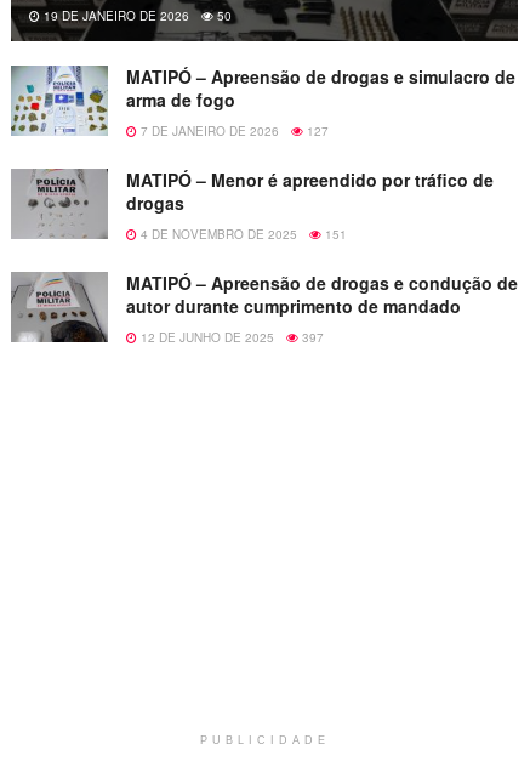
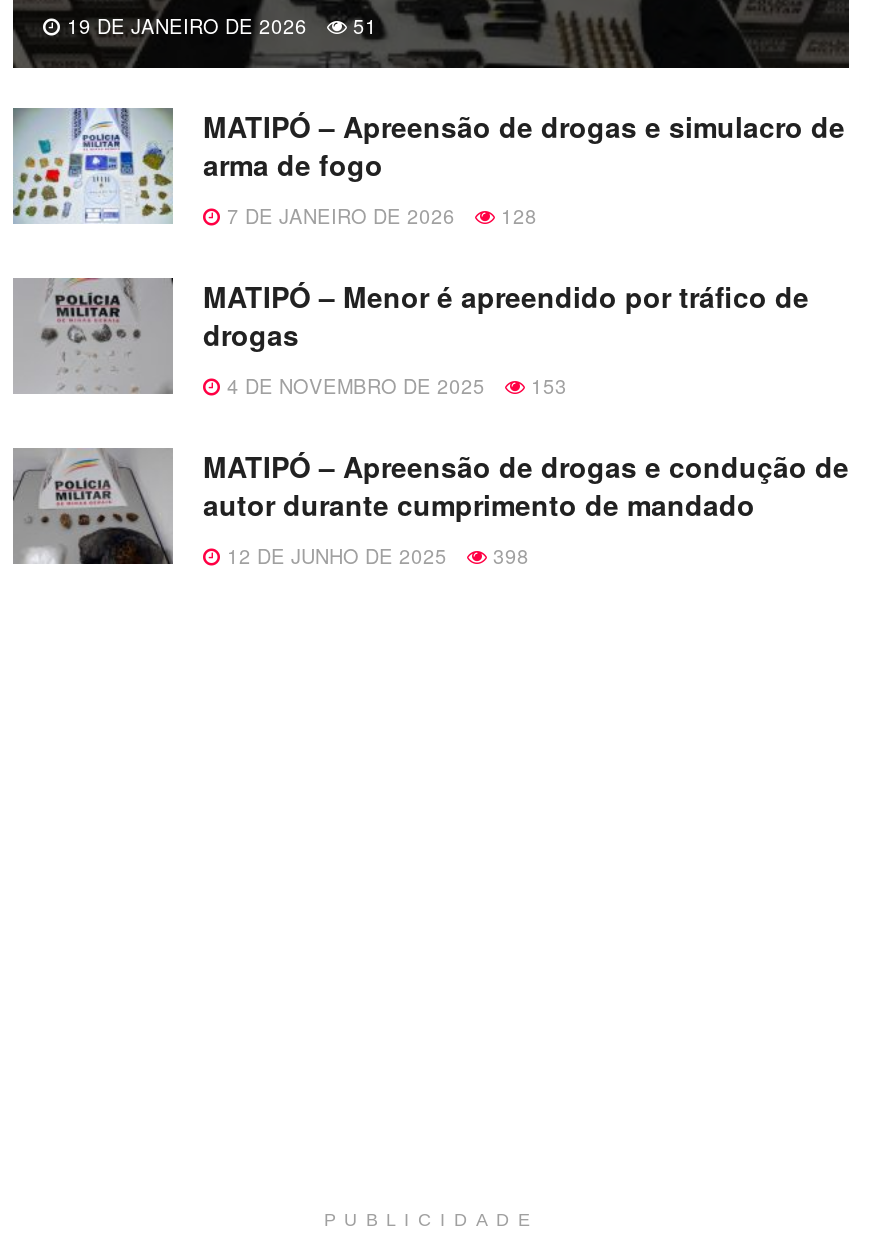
[40,8,232,25] 19 DE JANEIRO DE 2026 50 -> [61,13,377,41] 19 DE JANEIRO DE 2026 51
[137,123,329,140] 7 DE JANEIRO DE 2026 127 -> [221,203,537,231] 7 DE JANEIRO DE 2026 128
[137,226,347,243] 4 DE NOVEMBRO DE 2025 151 -> [221,373,567,401] 4 DE NOVEMBRO DE 2025 153
[137,329,324,346] 12 DE JUNHO DE 2025 397 -> [221,543,529,571] 12 DE JUNHO DE 2025 398

